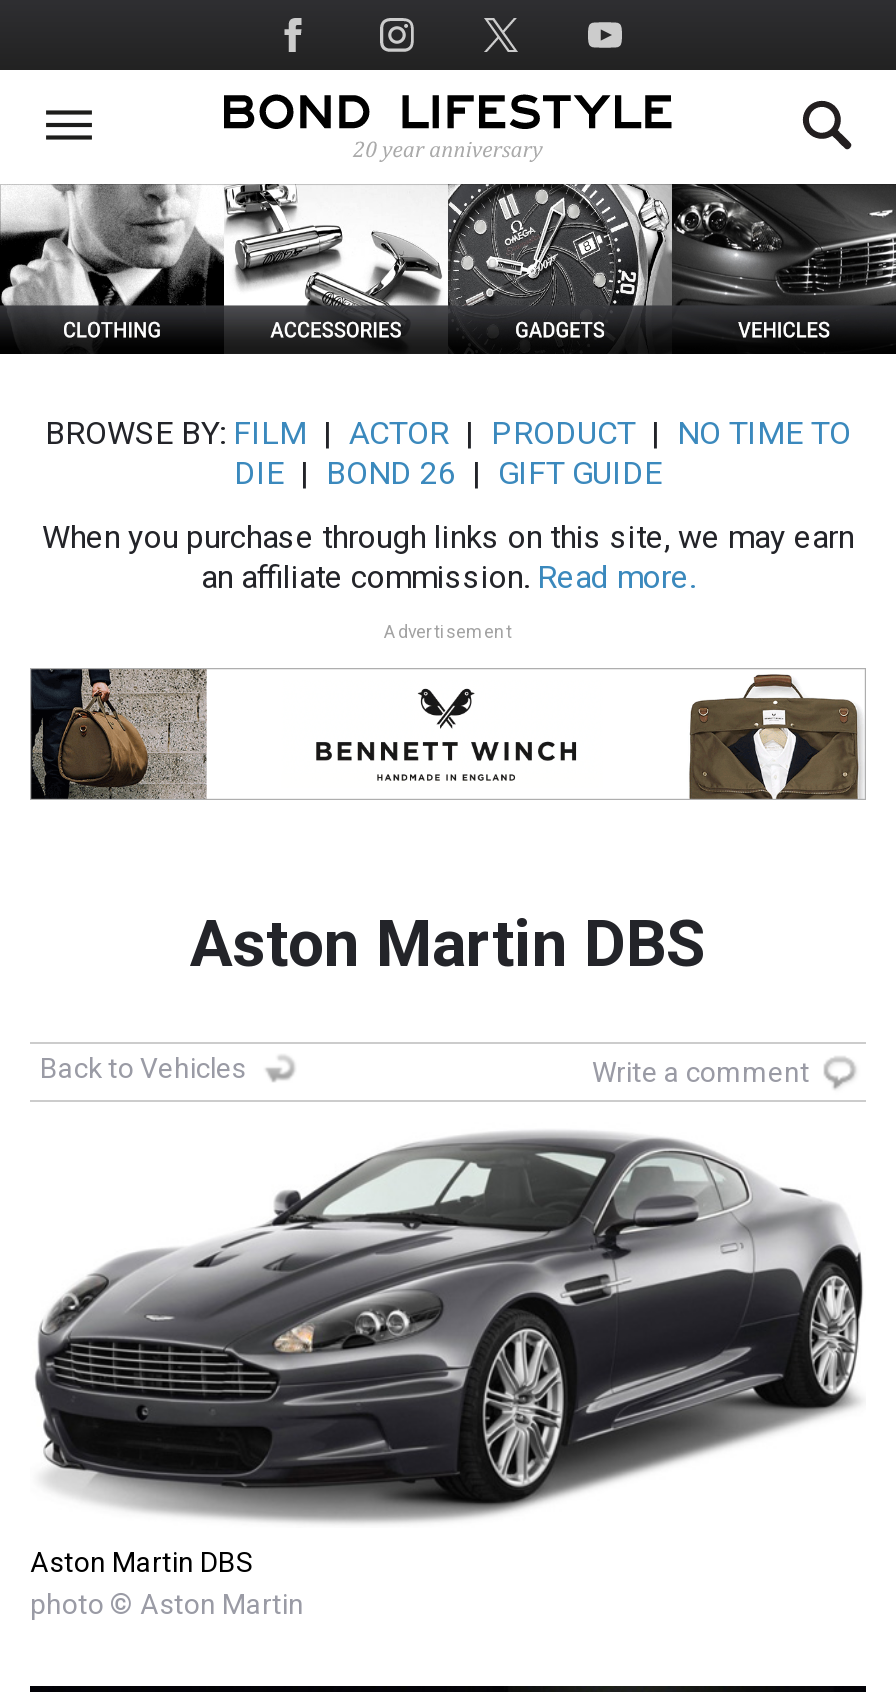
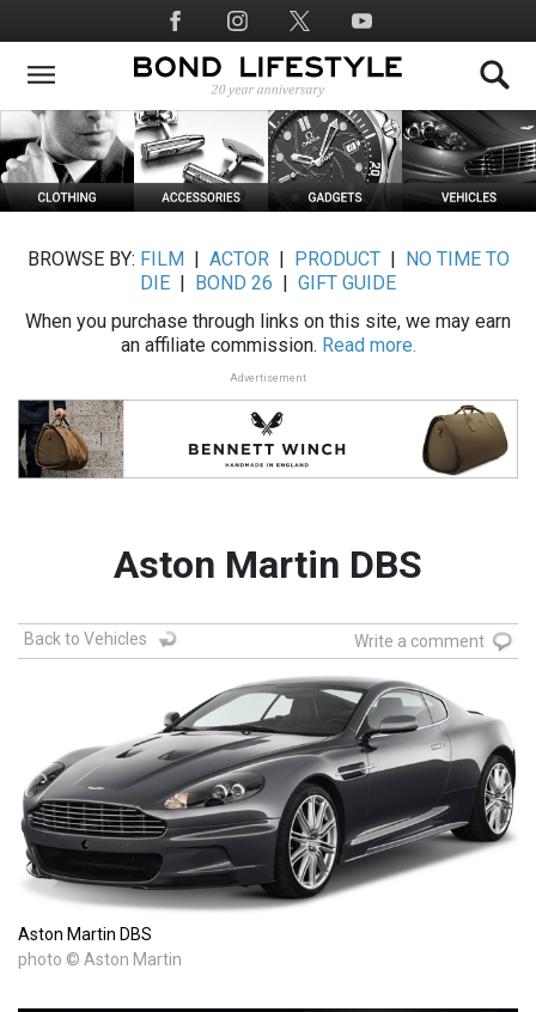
[688,672,862,800] [image] -> [413,403,516,477] [image]

